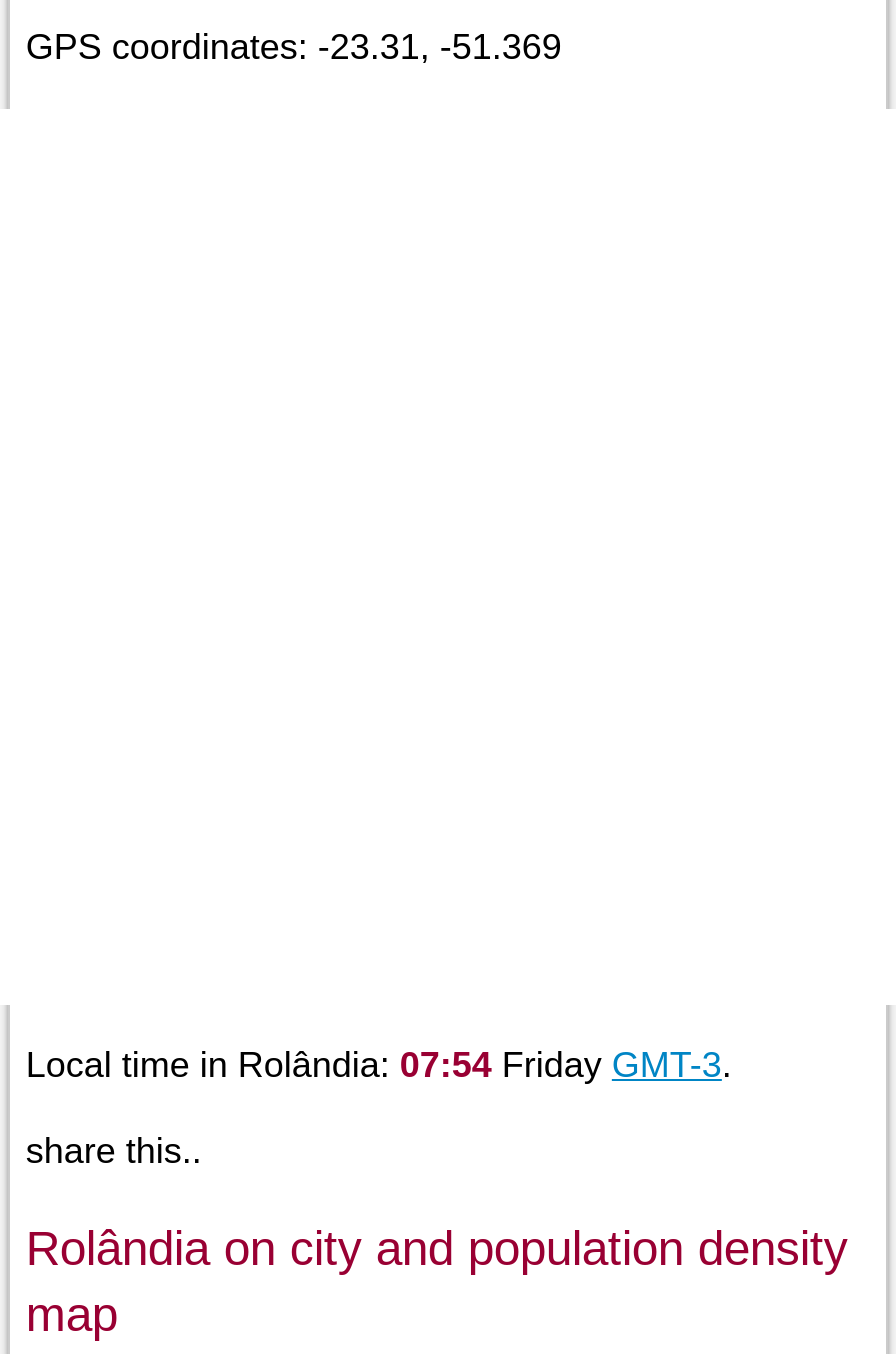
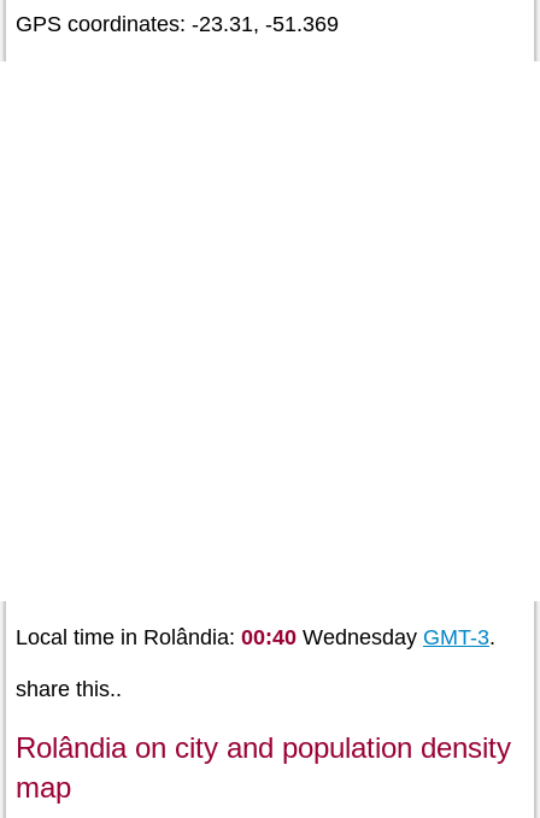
[26,1044,732,1084] Local time in Rolândia: 07:54 Friday GMT-3. -> [16,625,495,649] Local time in Rolândia: 00:40 Wednesday GMT-3.

